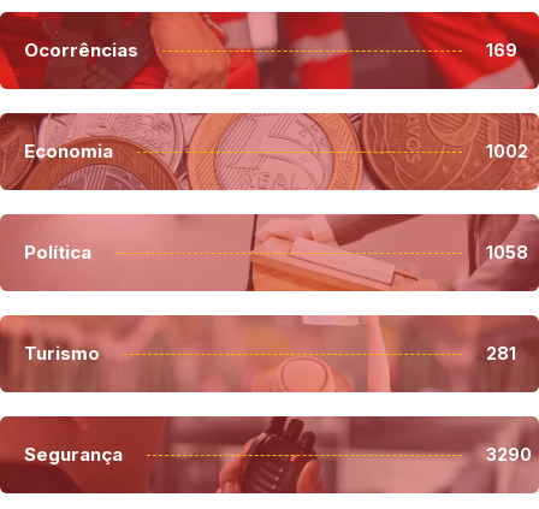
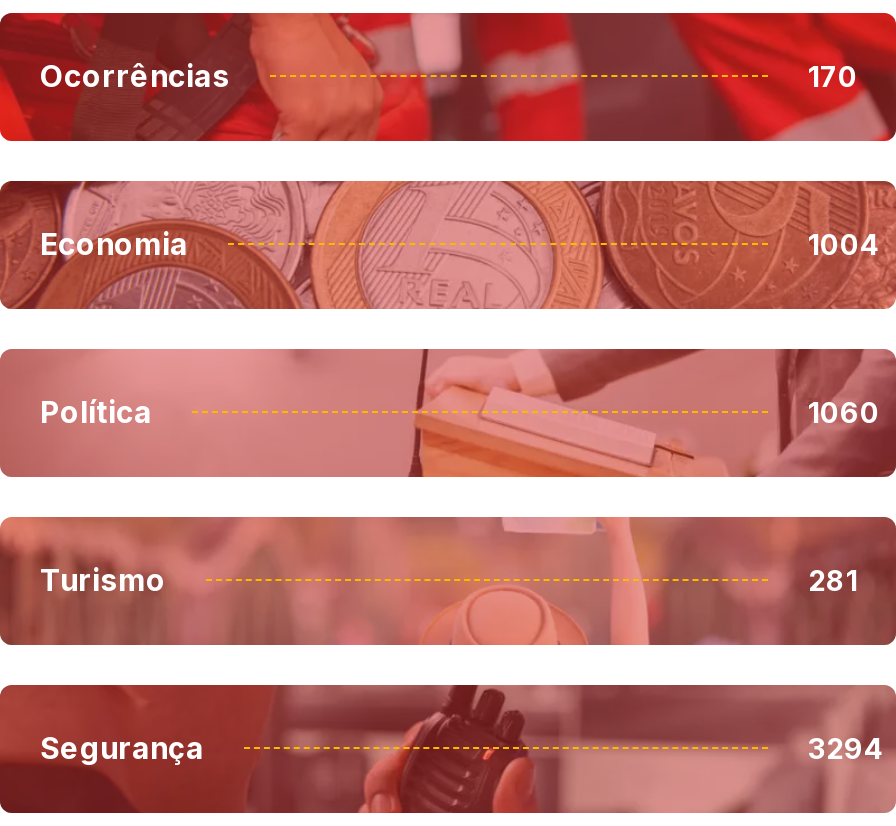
[486,40,517,60] 169 -> [808,59,858,93] 170
[486,141,528,161] 1002 -> [808,227,880,261] 1004
[486,242,528,262] 1058 -> [808,395,880,429] 1060
[486,444,532,464] 3290 -> [808,731,884,765] 3294

